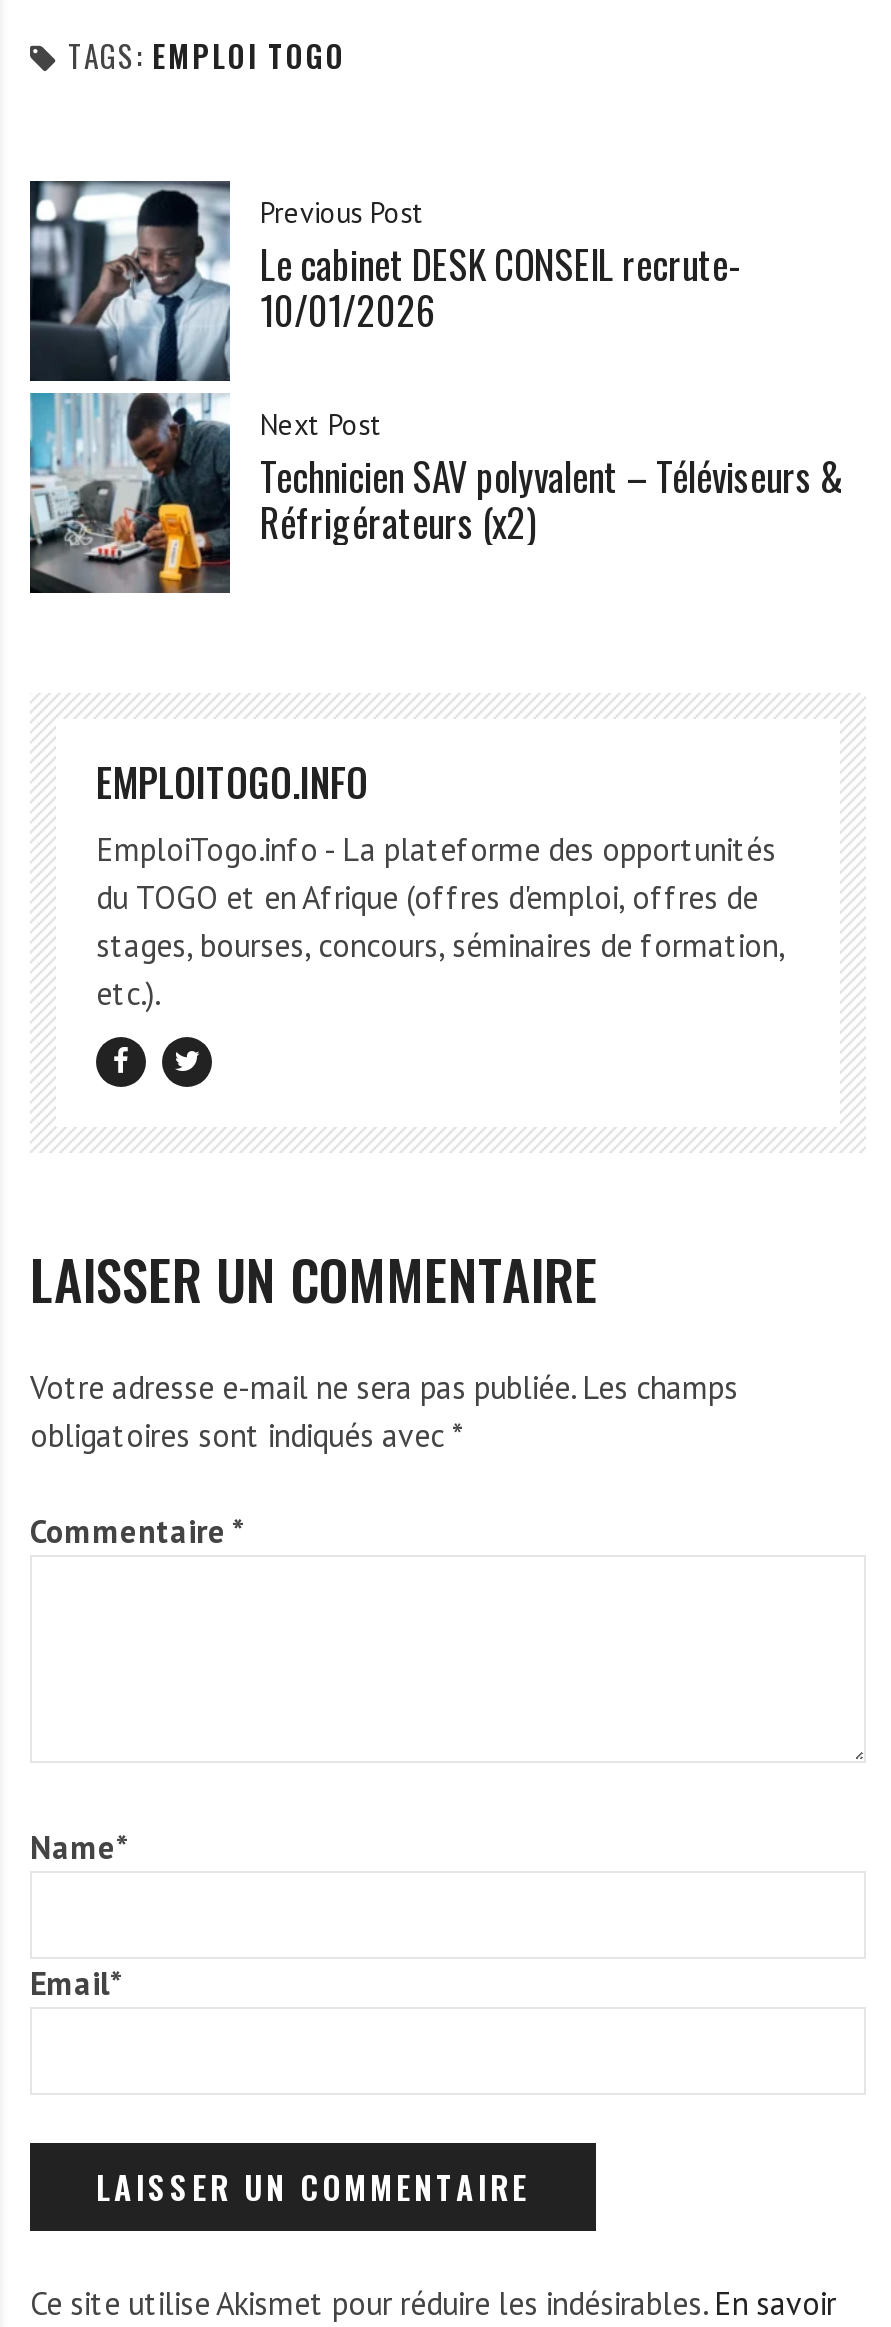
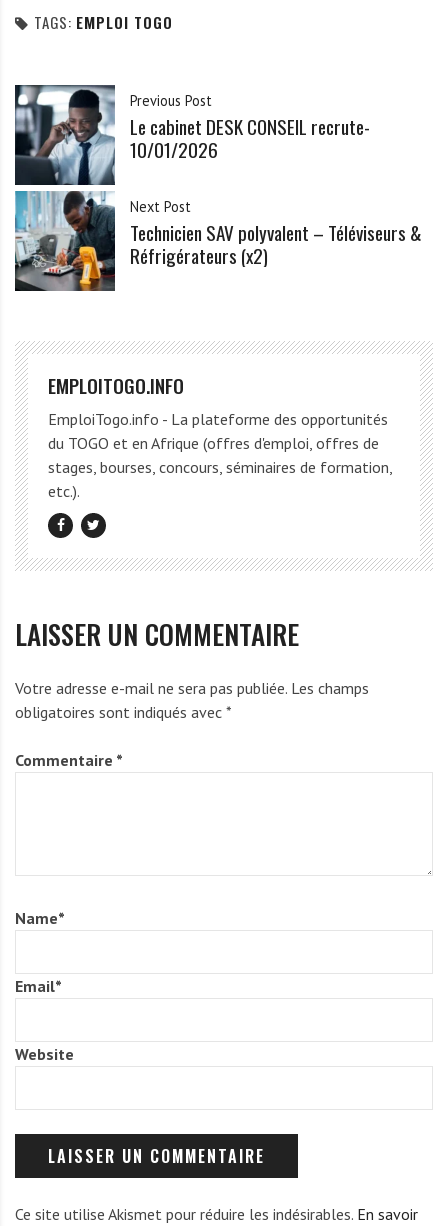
none -> [15,1044,74,1064] Website

